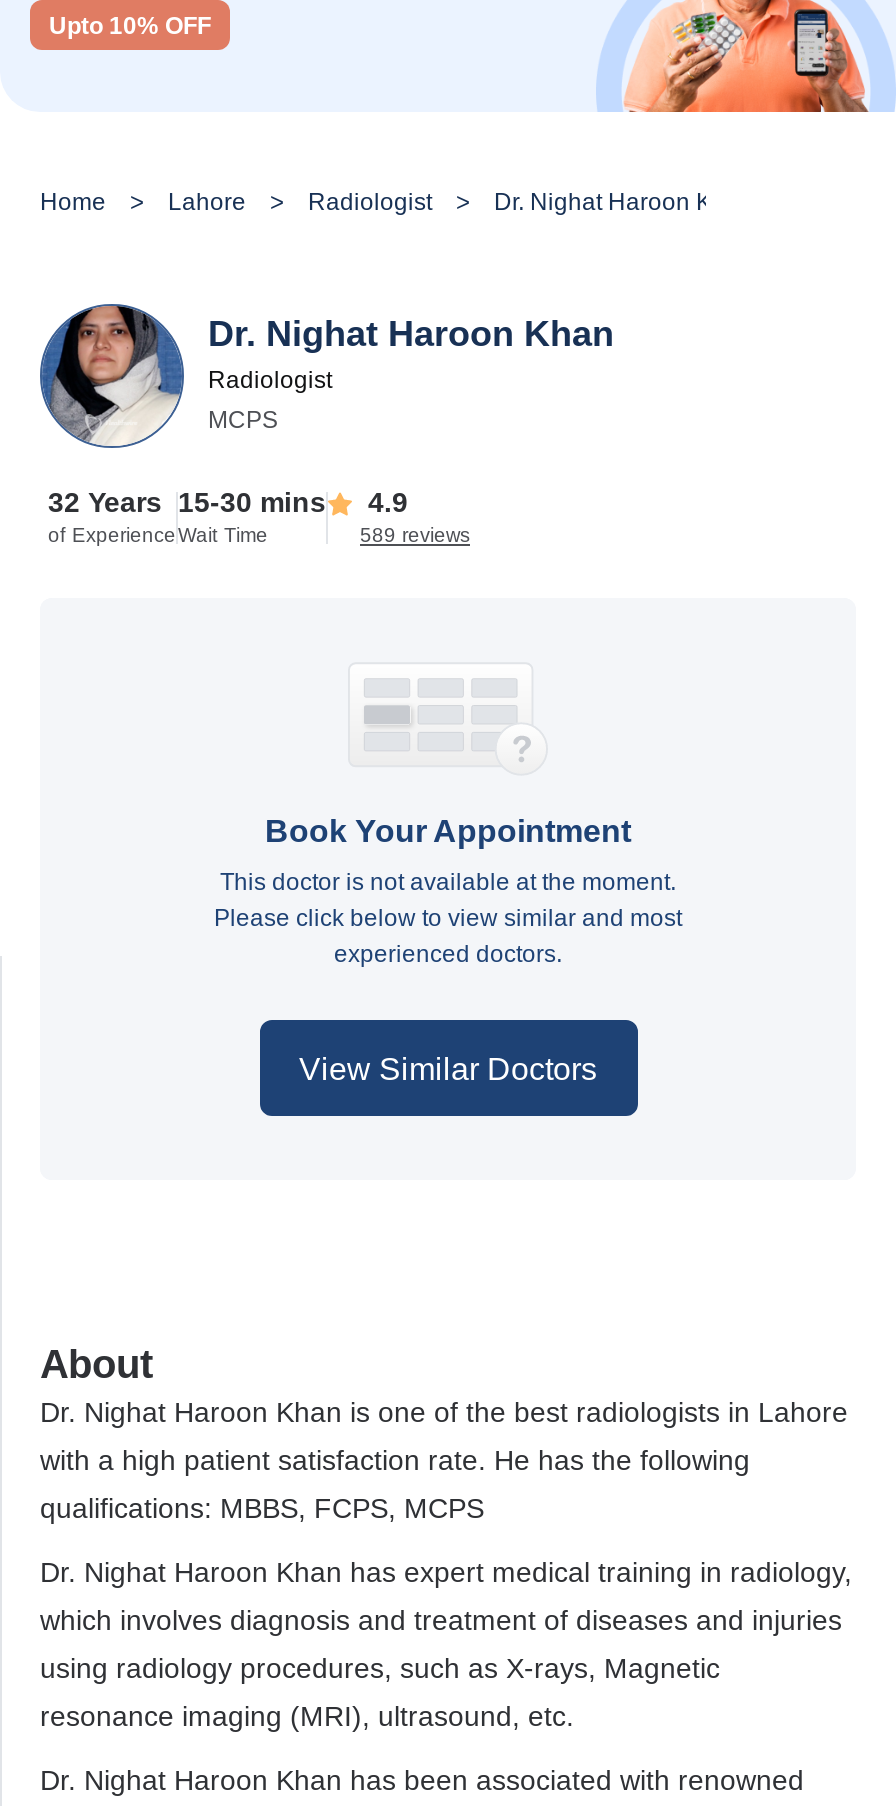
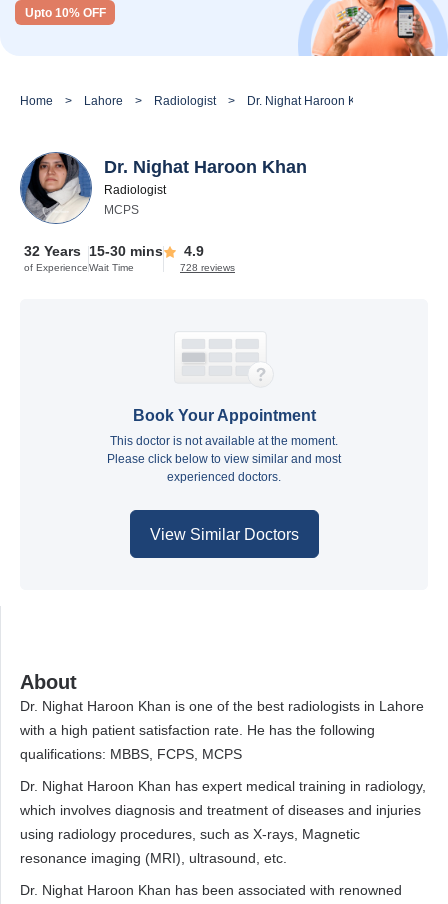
[360,524,470,546] 589 reviews -> [180,262,235,273] 728 reviews

